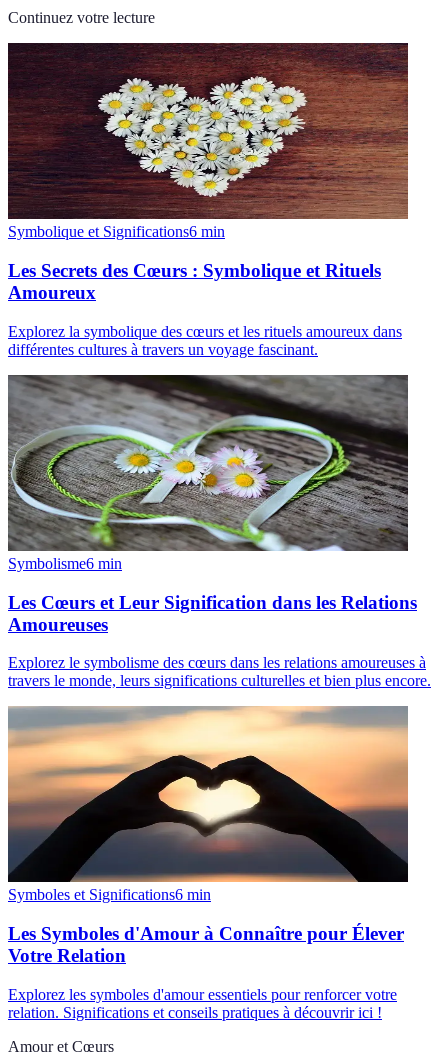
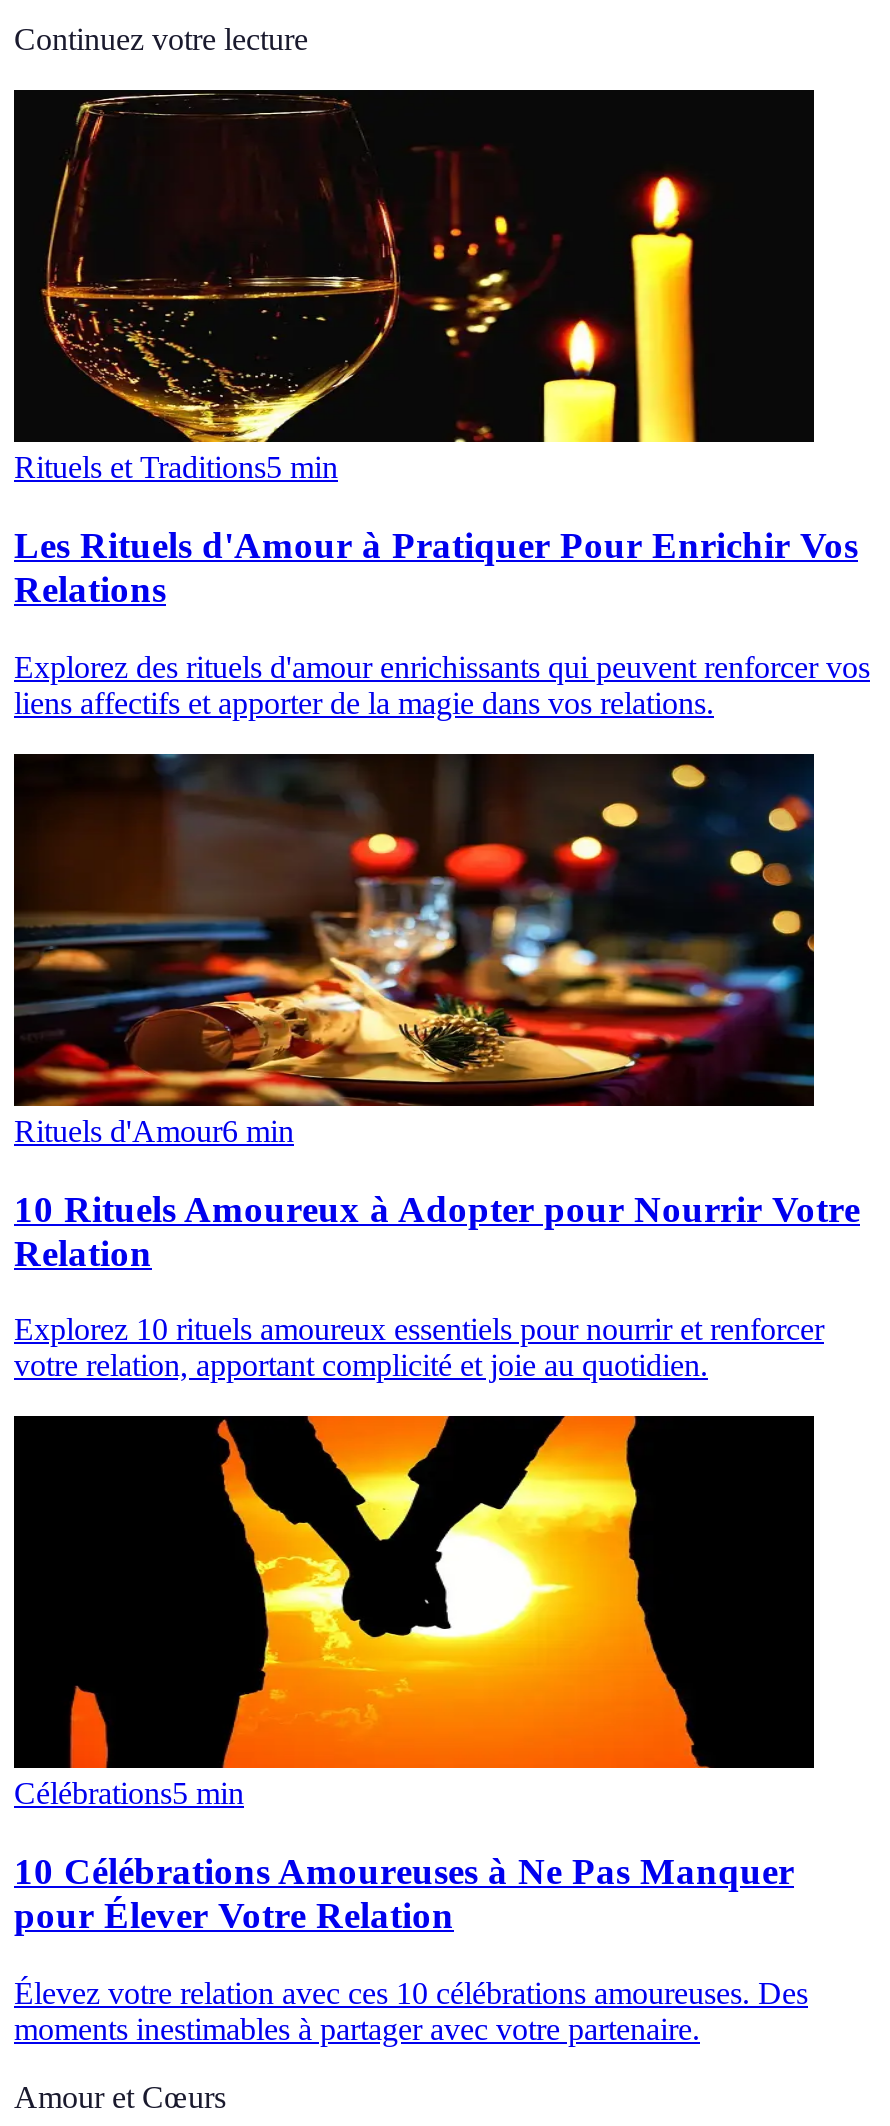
[8,42,409,240] [image] | Symbolique et Significations6 min -> [14,90,816,485] [image] | Rituels et Traditions5 min
[8,260,381,303] Les Secrets des Cœurs : Symbolique et Rituels | Amoureux -> [14,524,858,610] Les Rituels d'Amour à Pratiquer Pour Enrichir Vos | Relations
[8,323,402,358] Explorez la symbolique des cœurs et les rituels amoureux dans | différentes cultures à travers un voyage fascinant. -> [14,650,870,720] Explorez des rituels d'amour enrichissants qui peuvent renforcer vos | liens affectifs et apporter de la magie dans vos relations.
[7,374,409,572] [image] | Symbolisme6 min -> [12,752,816,1148] [image] | Rituels d'Amour6 min
[8,591,417,634] Les Cœurs et Leur Signification dans les Relations | Amoureuses -> [14,1187,860,1273] 10 Rituels Amoureux à Adopter pour Nourrir Votre | Relation
[8,654,431,689] Explorez le symbolisme des cœurs dans les relations amoureuses à | travers le monde, leurs significations culturelles et bien plus encore. -> [14,1312,824,1382] Explorez 10 rituels amoureux essentiels pour nourrir et renforcer | votre relation, apportant complicité et joie au quotidien.
[7,705,409,903] [image] | Symboles et Significations6 min -> [12,1414,816,1810] [image] | Célébrations5 min
[8,923,404,966] Les Symboles d'Amour à Connaître pour Élever | Votre Relation -> [14,1850,794,1936] 10 Célébrations Amoureuses à Ne Pas Manquer | pour Élever Votre Relation
[8,986,397,1021] Explorez les symboles d'amour essentiels pour renforcer votre | relation. Significations et conseils pratiques à découvrir ici ! -> [14,1975,808,2045] Élevez votre relation avec ces 10 célébrations amoureuses. Des | moments inestimables à partager avec votre partenaire.

